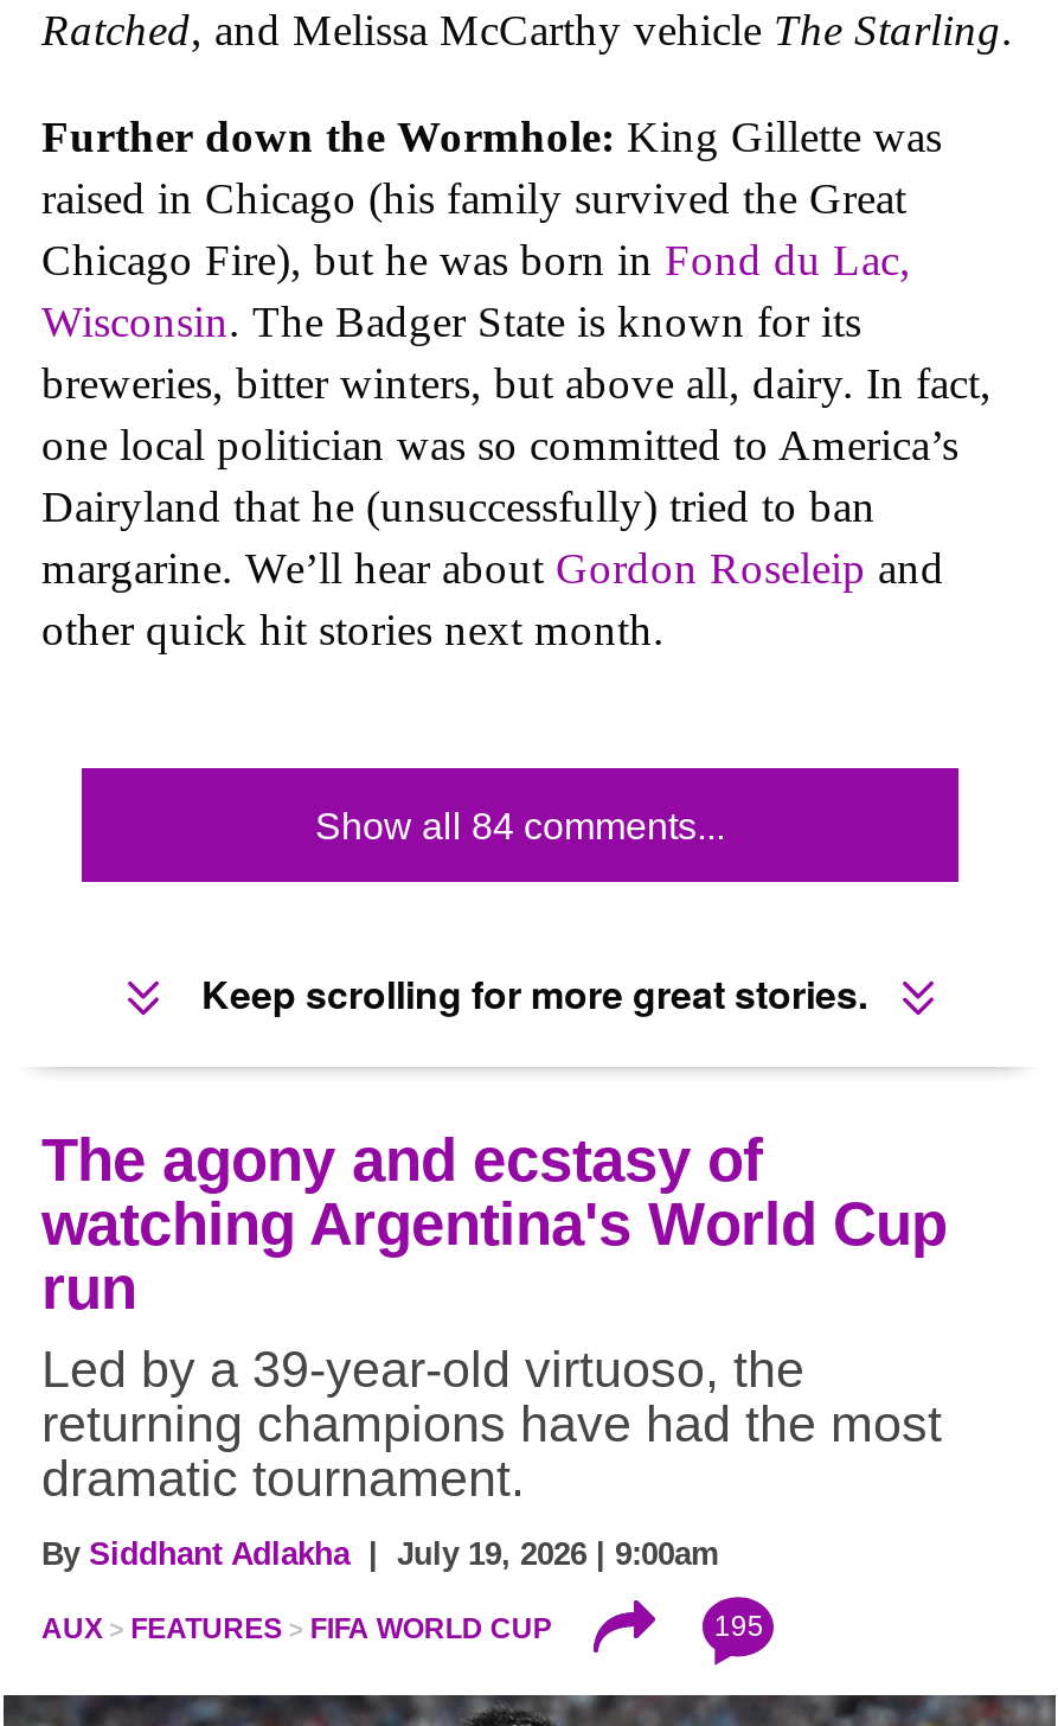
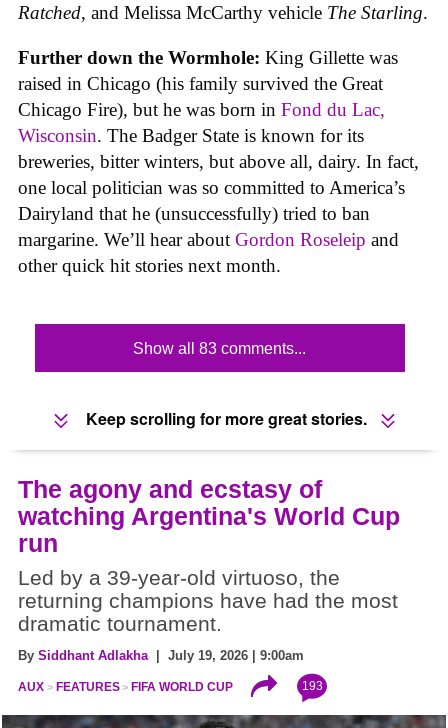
[315,805,725,845] Show all 84 comments... -> [133,340,306,357] Show all 83 comments...
[714,1609,764,1643] 195 -> [302,679,323,693] 193

